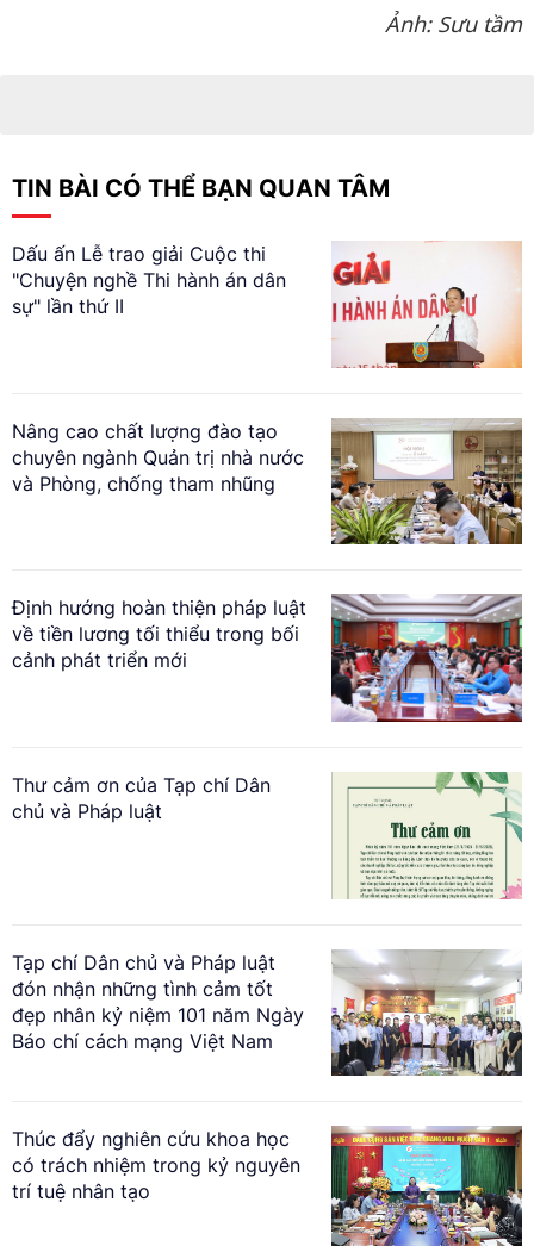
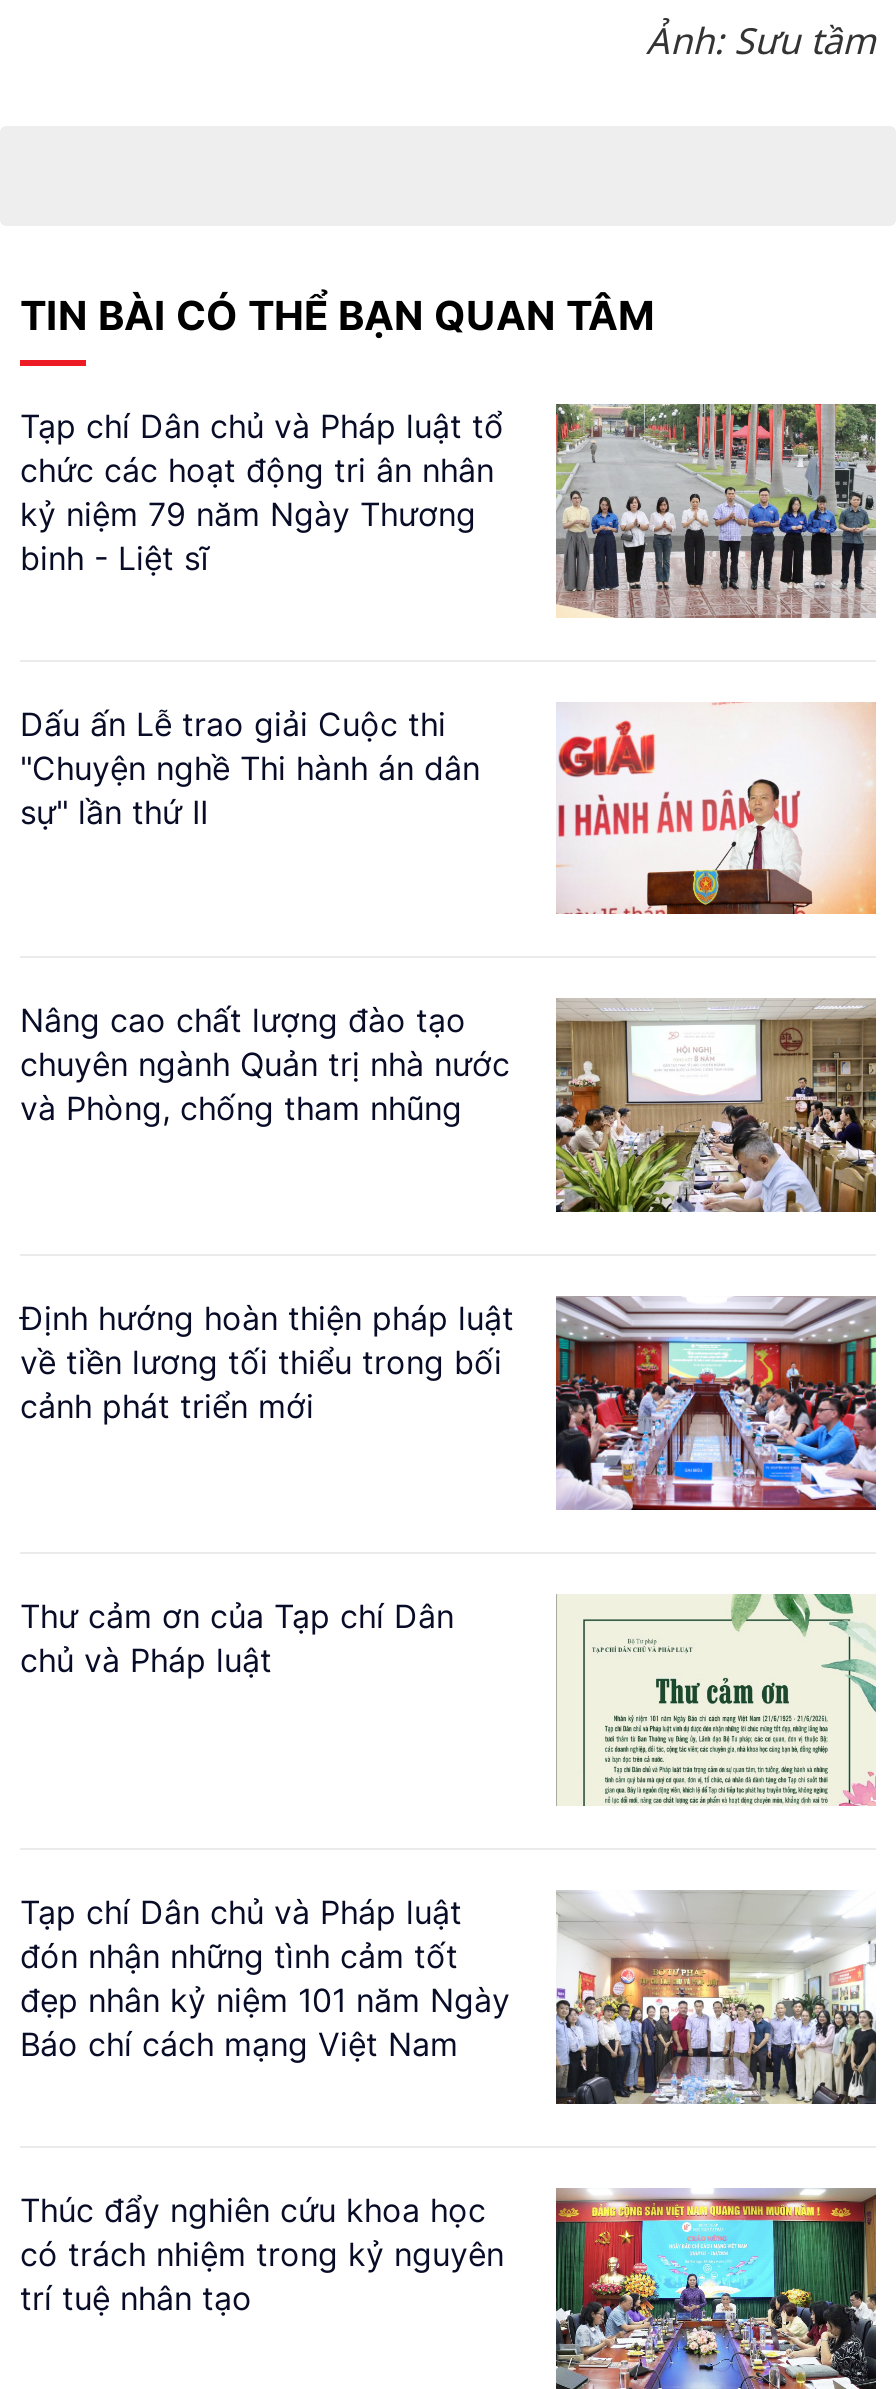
none -> [20,402,878,620] [image] | Tạp chí Dân chủ và Pháp luật tổ | chức các hoạt động tri ân nhân | kỷ niệm 79 năm Ngày Thương | binh - Liệt sĩ

